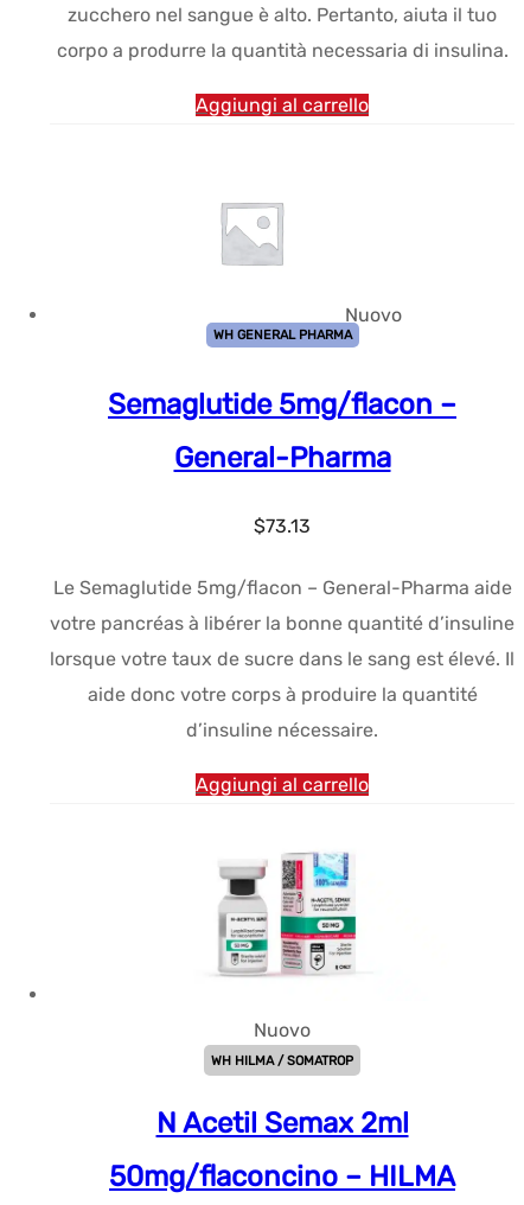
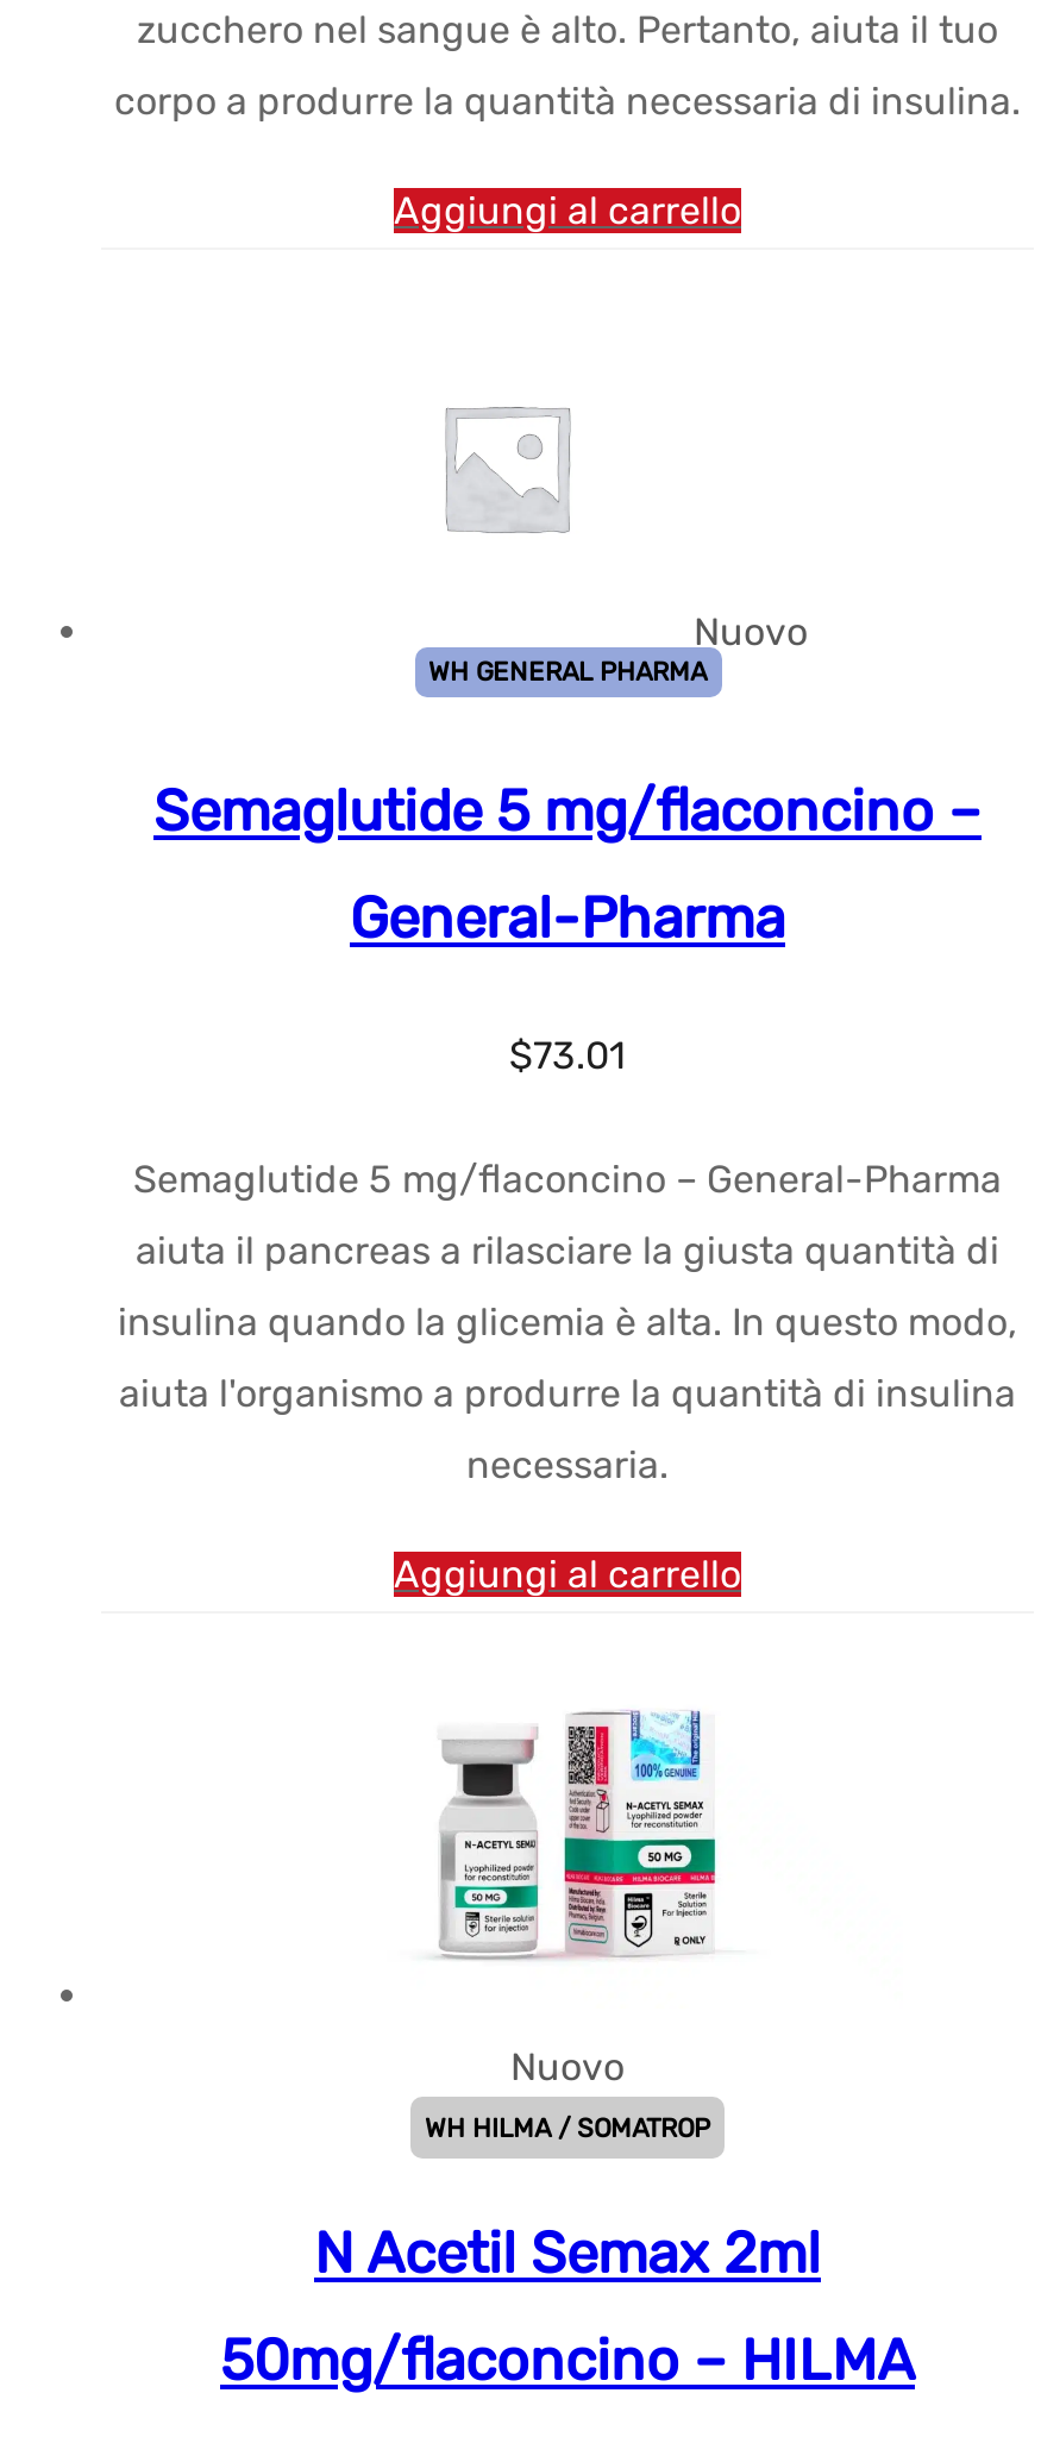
[108,388,456,421] Semaglutide 5mg/flacon – -> [153,779,982,846] Semaglutide 5 mg/flaconcino –
[254,515,311,538] $73.13 -> [509,1033,626,1079] $73.01
[53,577,512,599] Le Semaglutide 5mg/flacon – General-Pharma aide -> [133,1157,1002,1202] Semaglutide 5 mg/flaconcino – General-Pharma
[50,612,515,635] votre pancréas à libérer la bonne quantité d’insuline -> [136,1228,999,1274] aiuta il pancreas a rilasciare la giusta quantità di
[50,648,515,670] lorsque votre taux de sucre dans le sang est élevé. Il -> [118,1300,1017,1345] insulina quando la glicemia è alta. In questo modo,
[87,683,477,706] aide donc votre corps à produire la quantité -> [119,1371,1016,1417] aiuta l'organismo a produrre la quantità di insulina
[186,719,378,742] d’insuline nécessaire. -> [466,1443,669,1488] necessaria.

